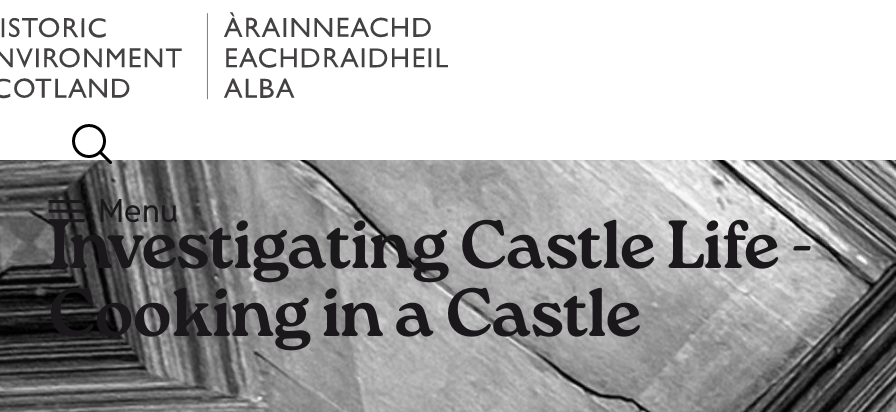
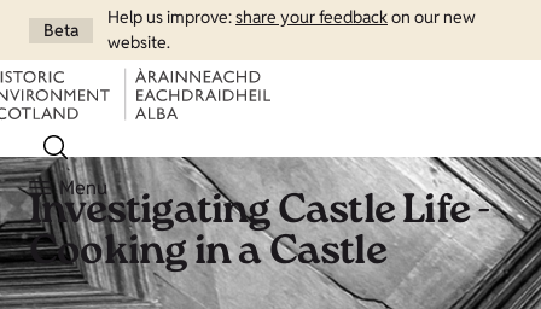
none -> [43,19,78,40] Beta
none -> [107,6,476,53] Help us improve: share your feedbackon our new | website.

